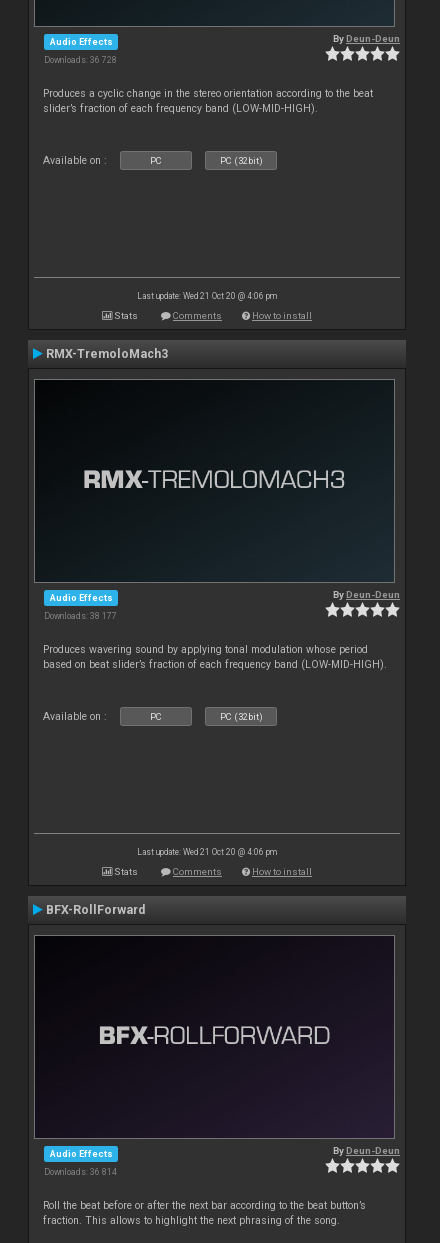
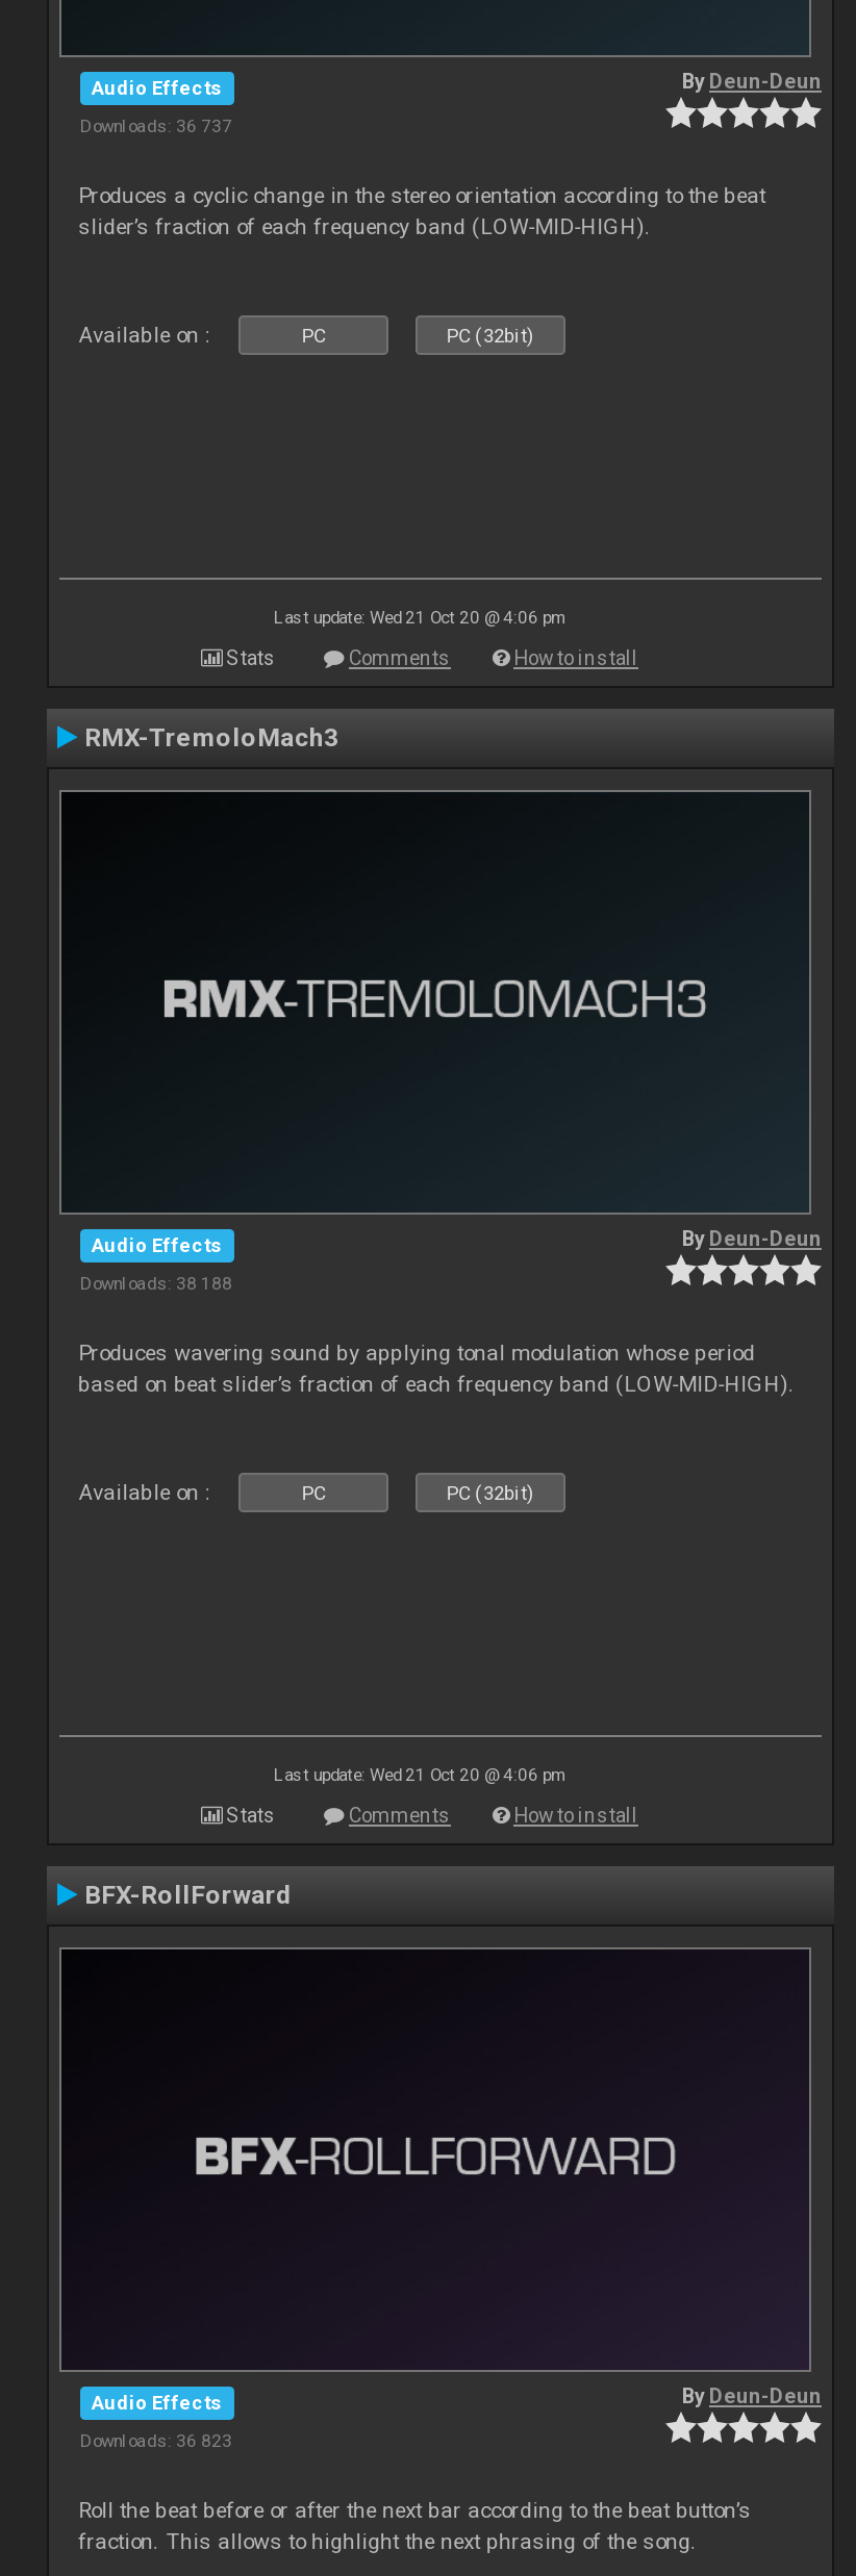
[44,55,117,65] Downloads: 36 728 -> [80,115,232,136] Downloads: 36 737
[44,611,117,621] Downloads: 38 177 -> [80,1272,232,1293] Downloads: 38 188
[44,1167,117,1177] Downloads: 36 814 -> [80,2430,232,2450] Downloads: 36 823

